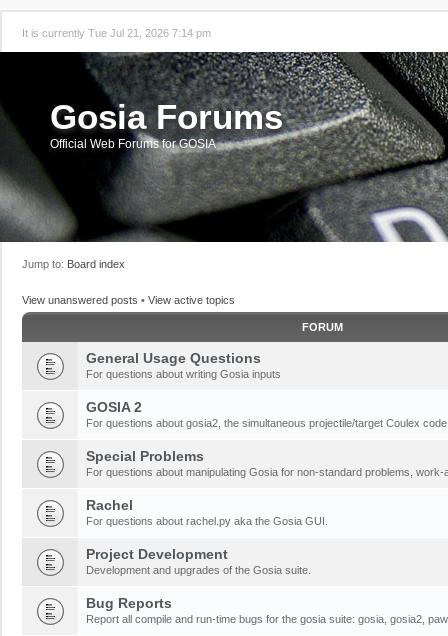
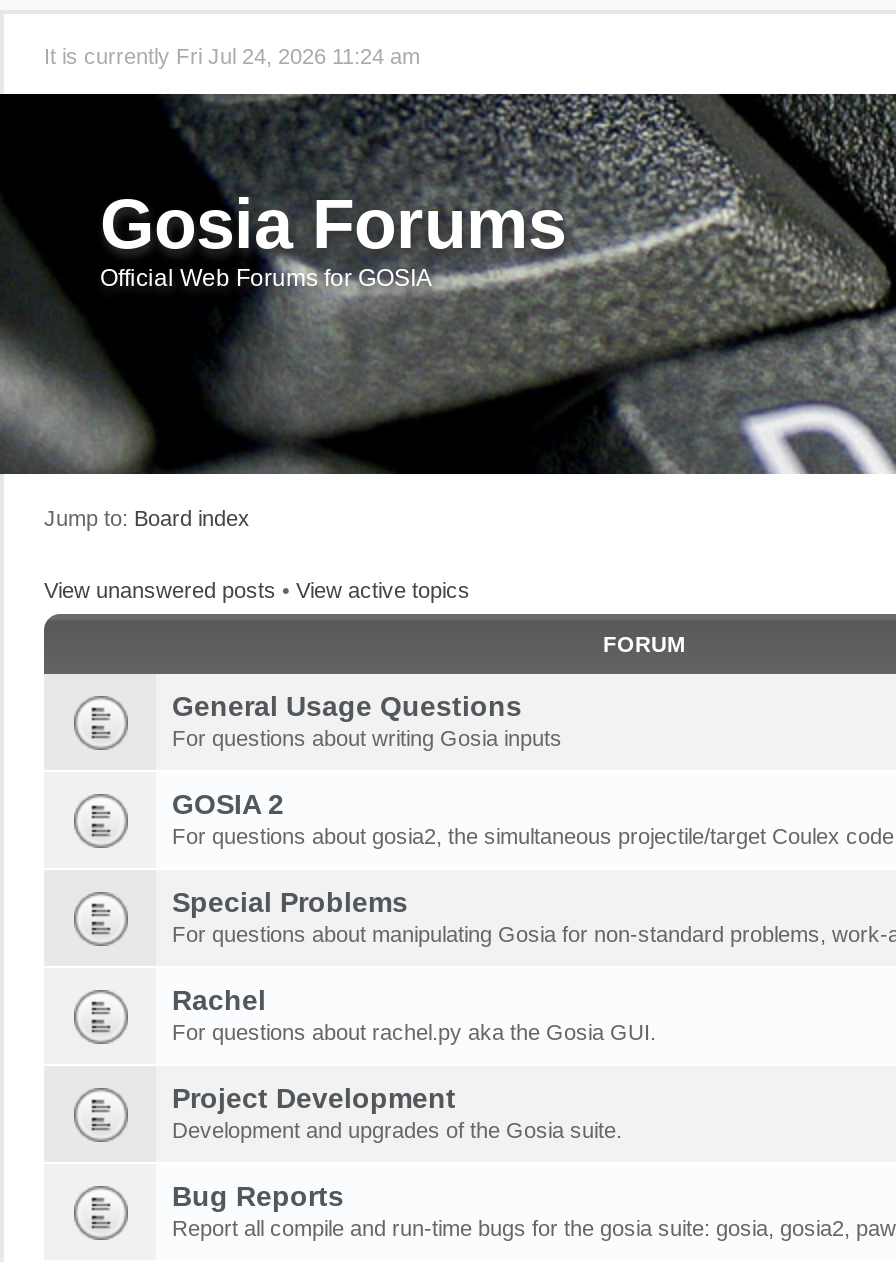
[22,27,211,39] It is currently Tue Jul 21, 2026 7:14 pm -> [44,44,420,68] It is currently Fri Jul 24, 2026 11:24 am

